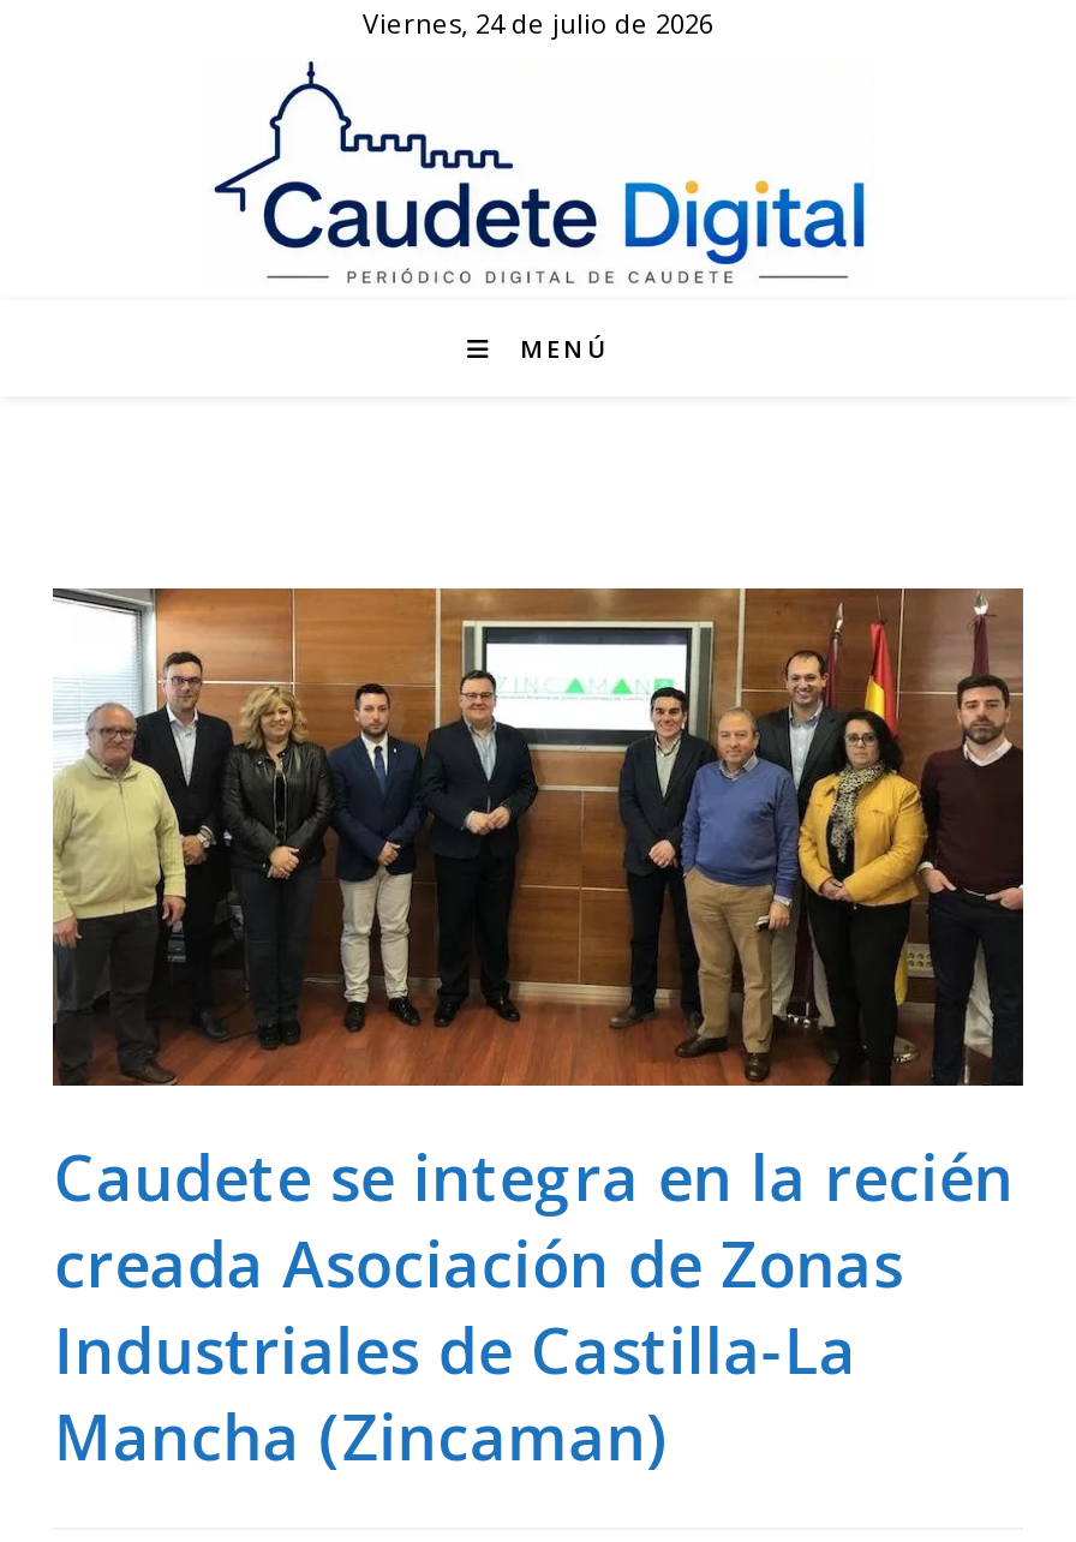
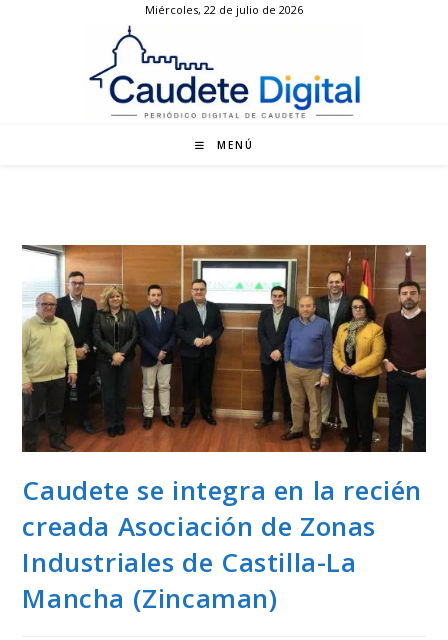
[363,5,713,41] Viernes, 24 de julio de 2026 -> [145,2,303,17] Miércoles, 22 de julio de 2026

